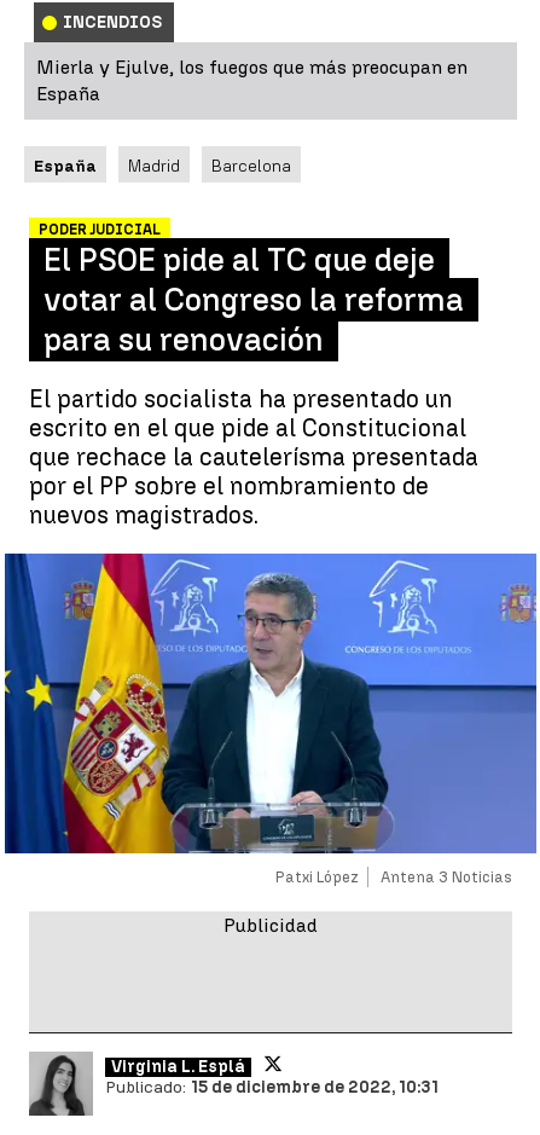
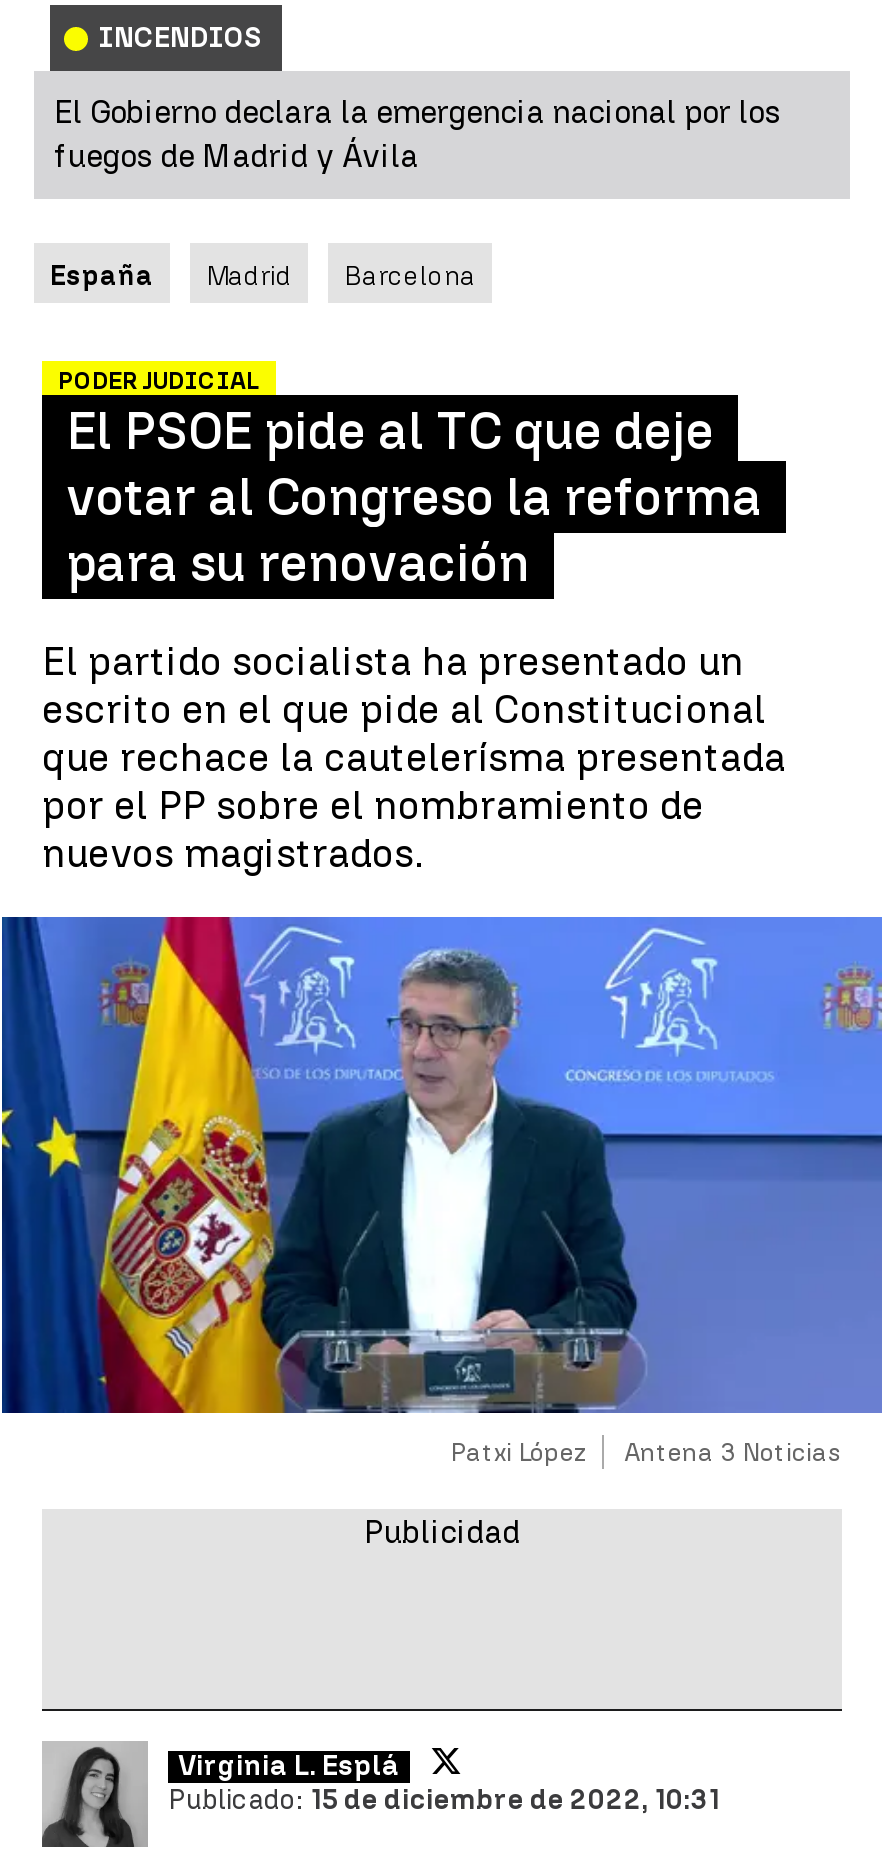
[36,56,468,105] Mierla y Ejulve, los fuegos que más preocupan en | España -> [54,93,780,175] El Gobierno declara la emergencia nacional por los | fuegos de Madrid y Ávila

